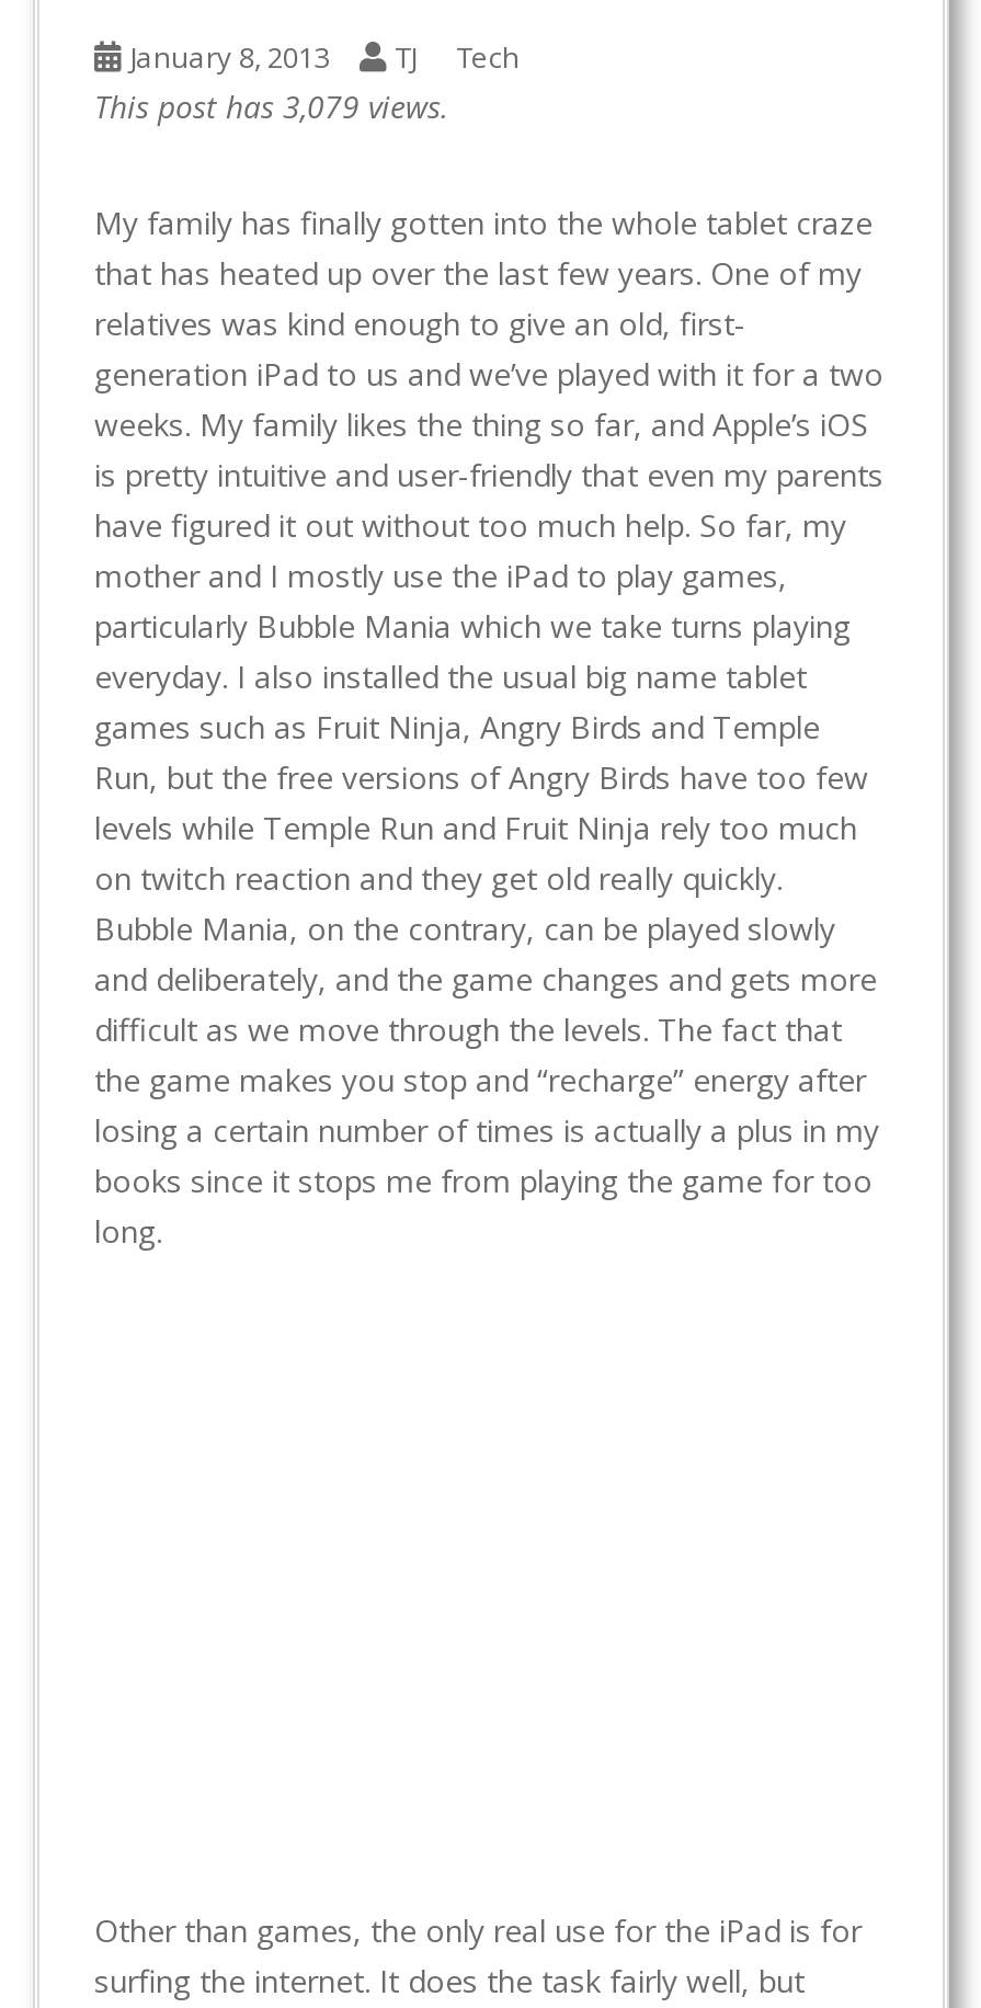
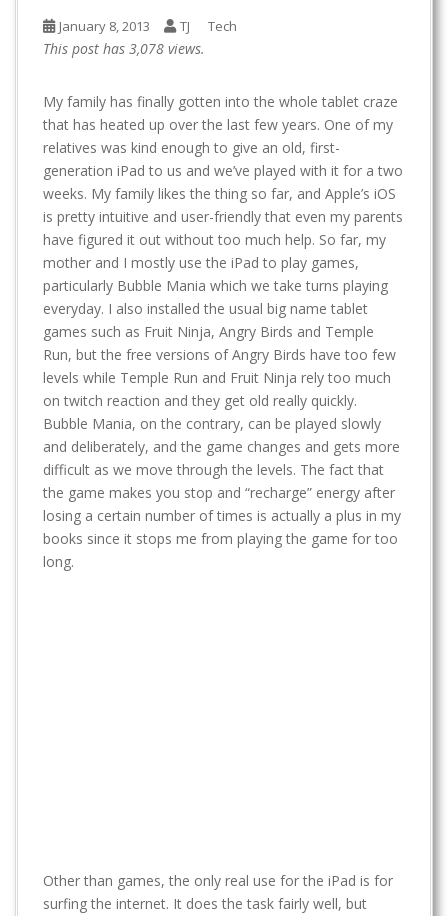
[94,85,449,127] This post has 3,079 views. -> [43,39,205,58] This post has 3,078 views.

